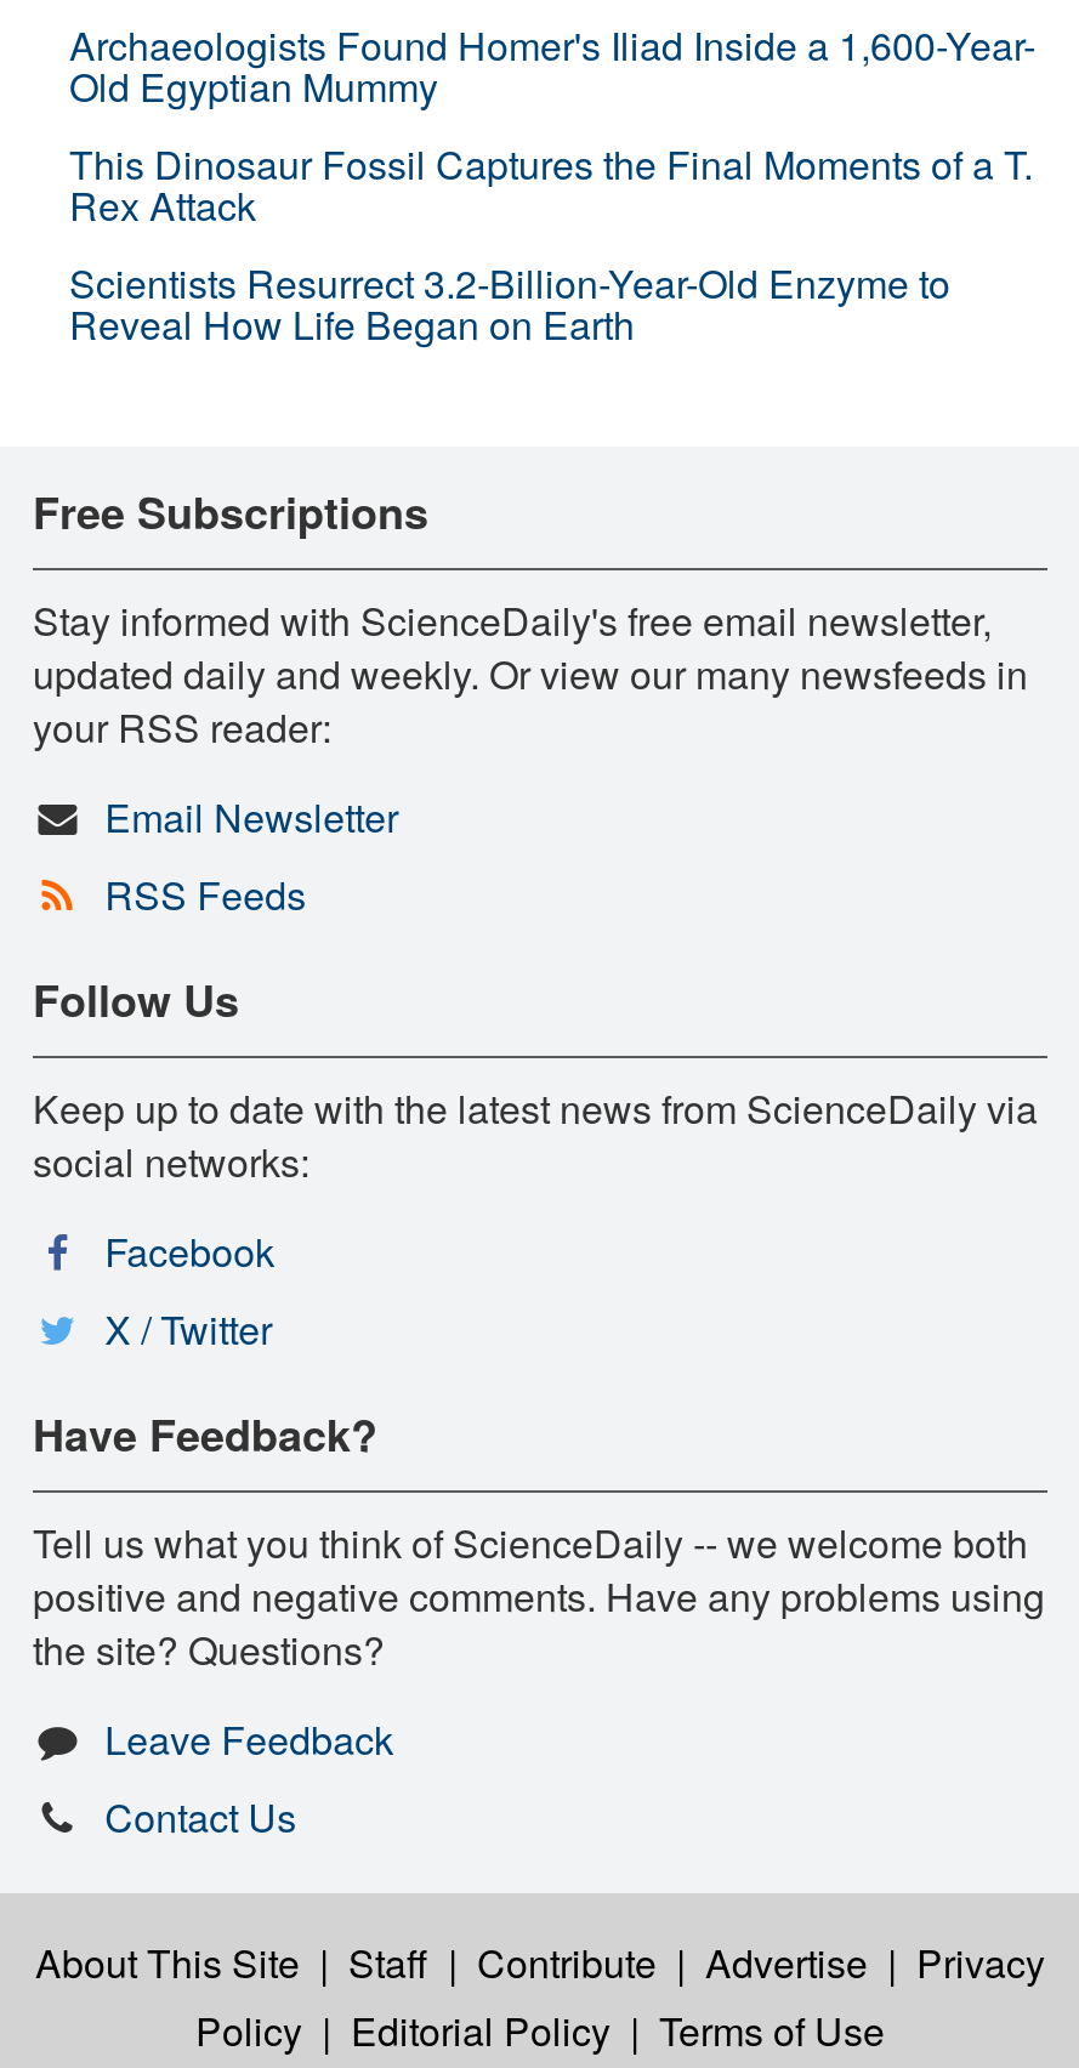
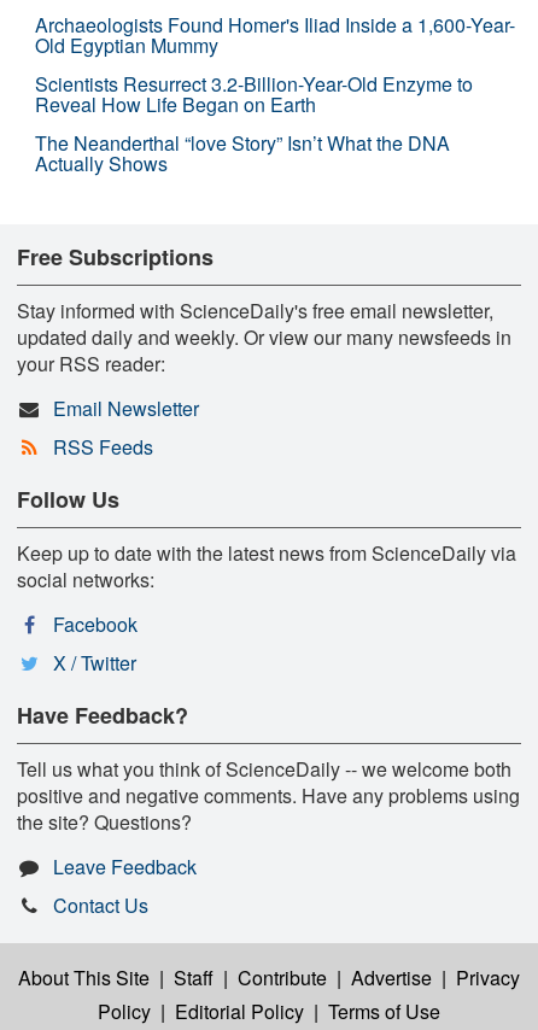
[69,135,1033,233] This Dinosaur Fossil Captures the Final Moments of a T. | Rex Attack -> none
moved [69,254,950,351] -> [35,70,473,118]: Scientists Resurrect 3.2-Billion-Year-Old Enzyme to | Reveal How Life Began on Earth
none -> [35,129,450,177] The Neanderthal “love Story” Isn’t What the DNA | Actually Shows

